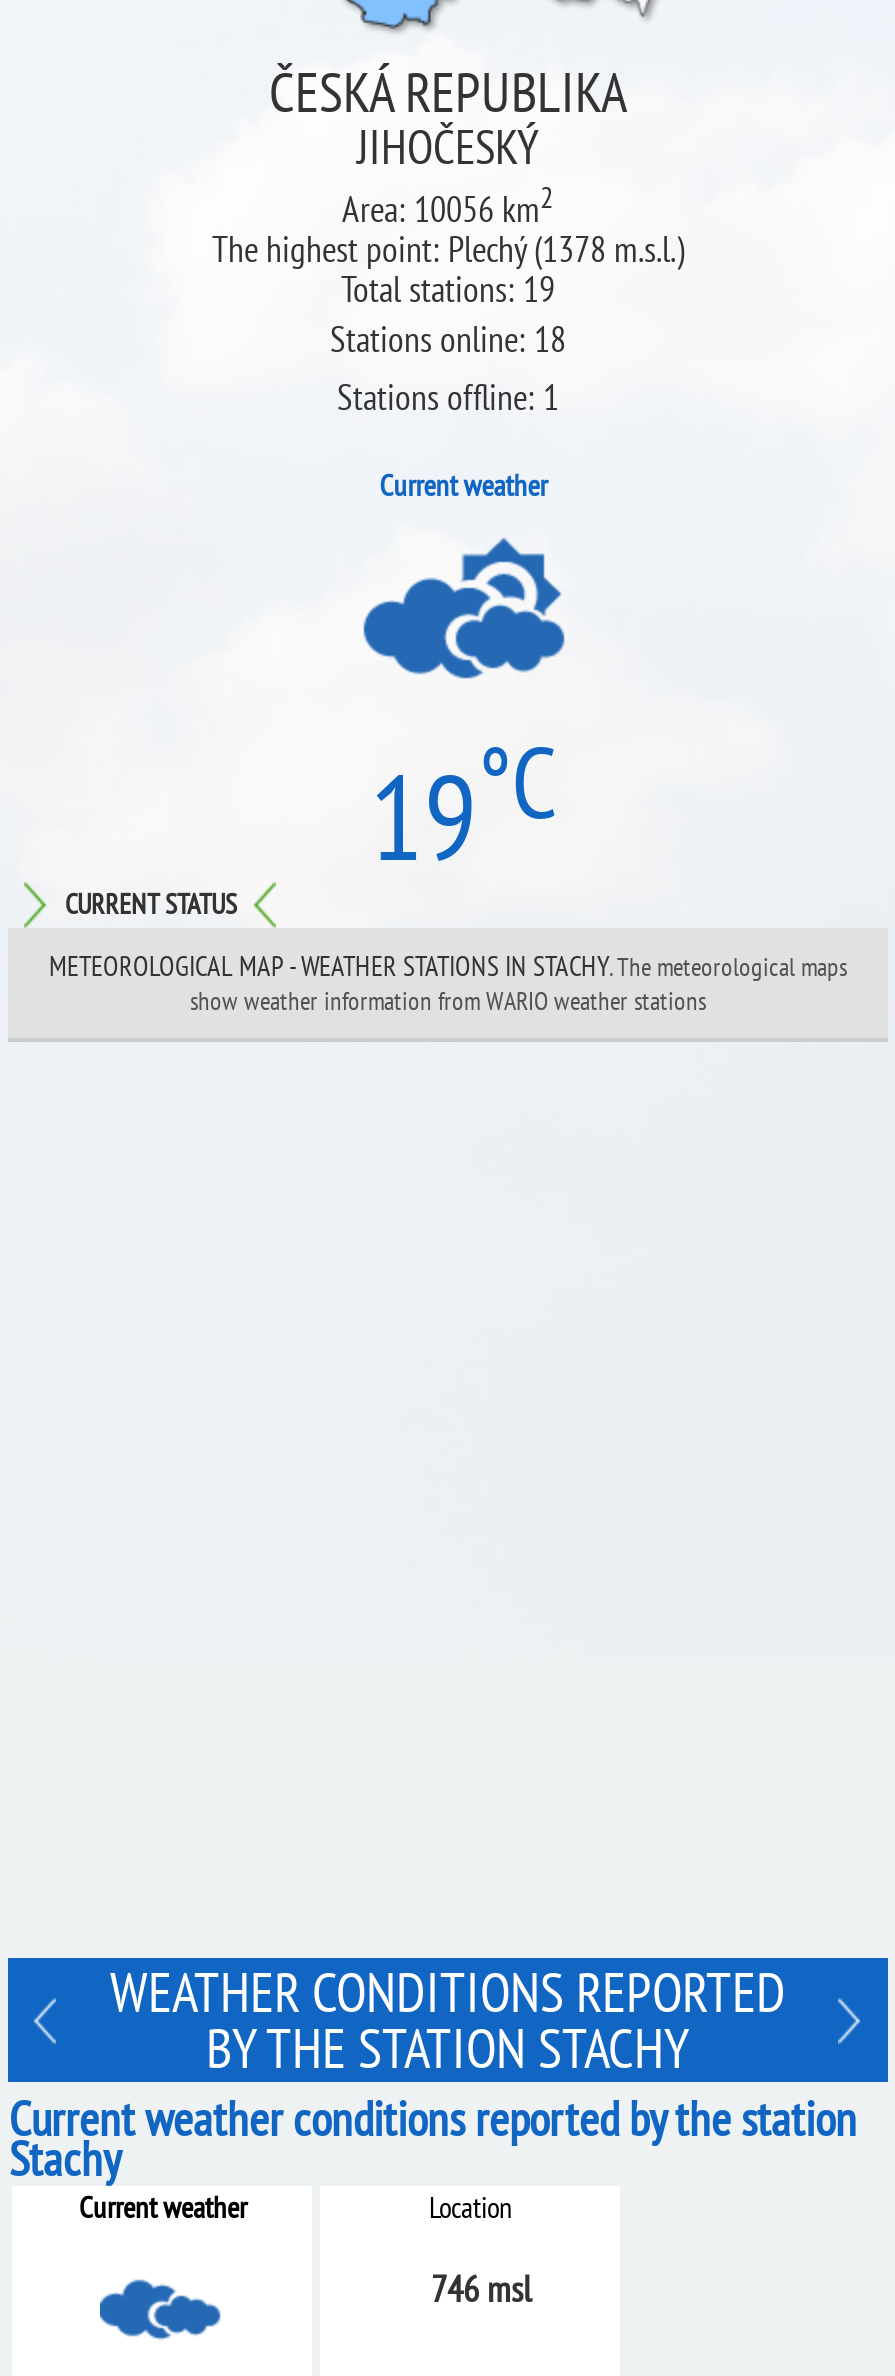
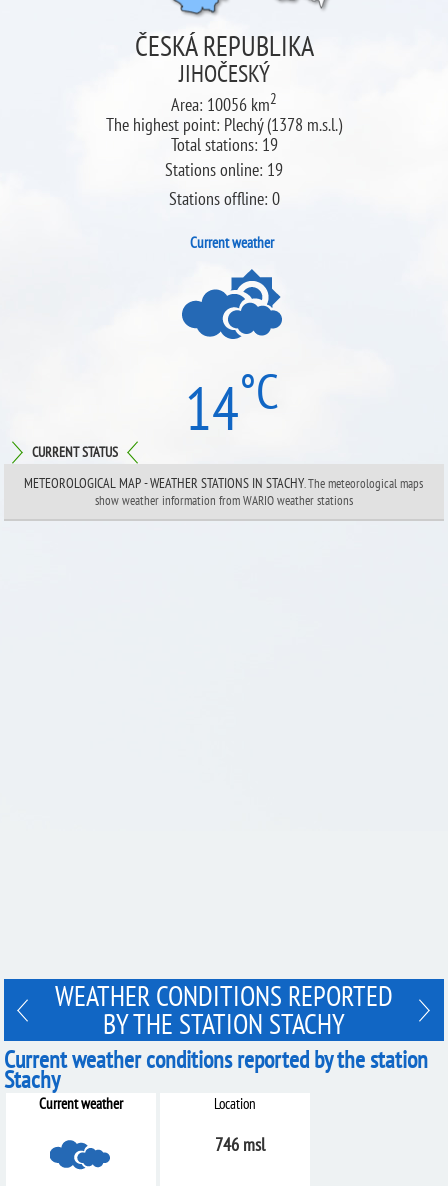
[330,316,566,362] Stations online: 18 -> [165,158,283,181] Stations online: 19
[337,374,559,420] Stations offline: 1 -> [168,187,279,210] Stations offline: 0
[370,716,558,894] 19°C -> [185,358,279,447] 14°C

